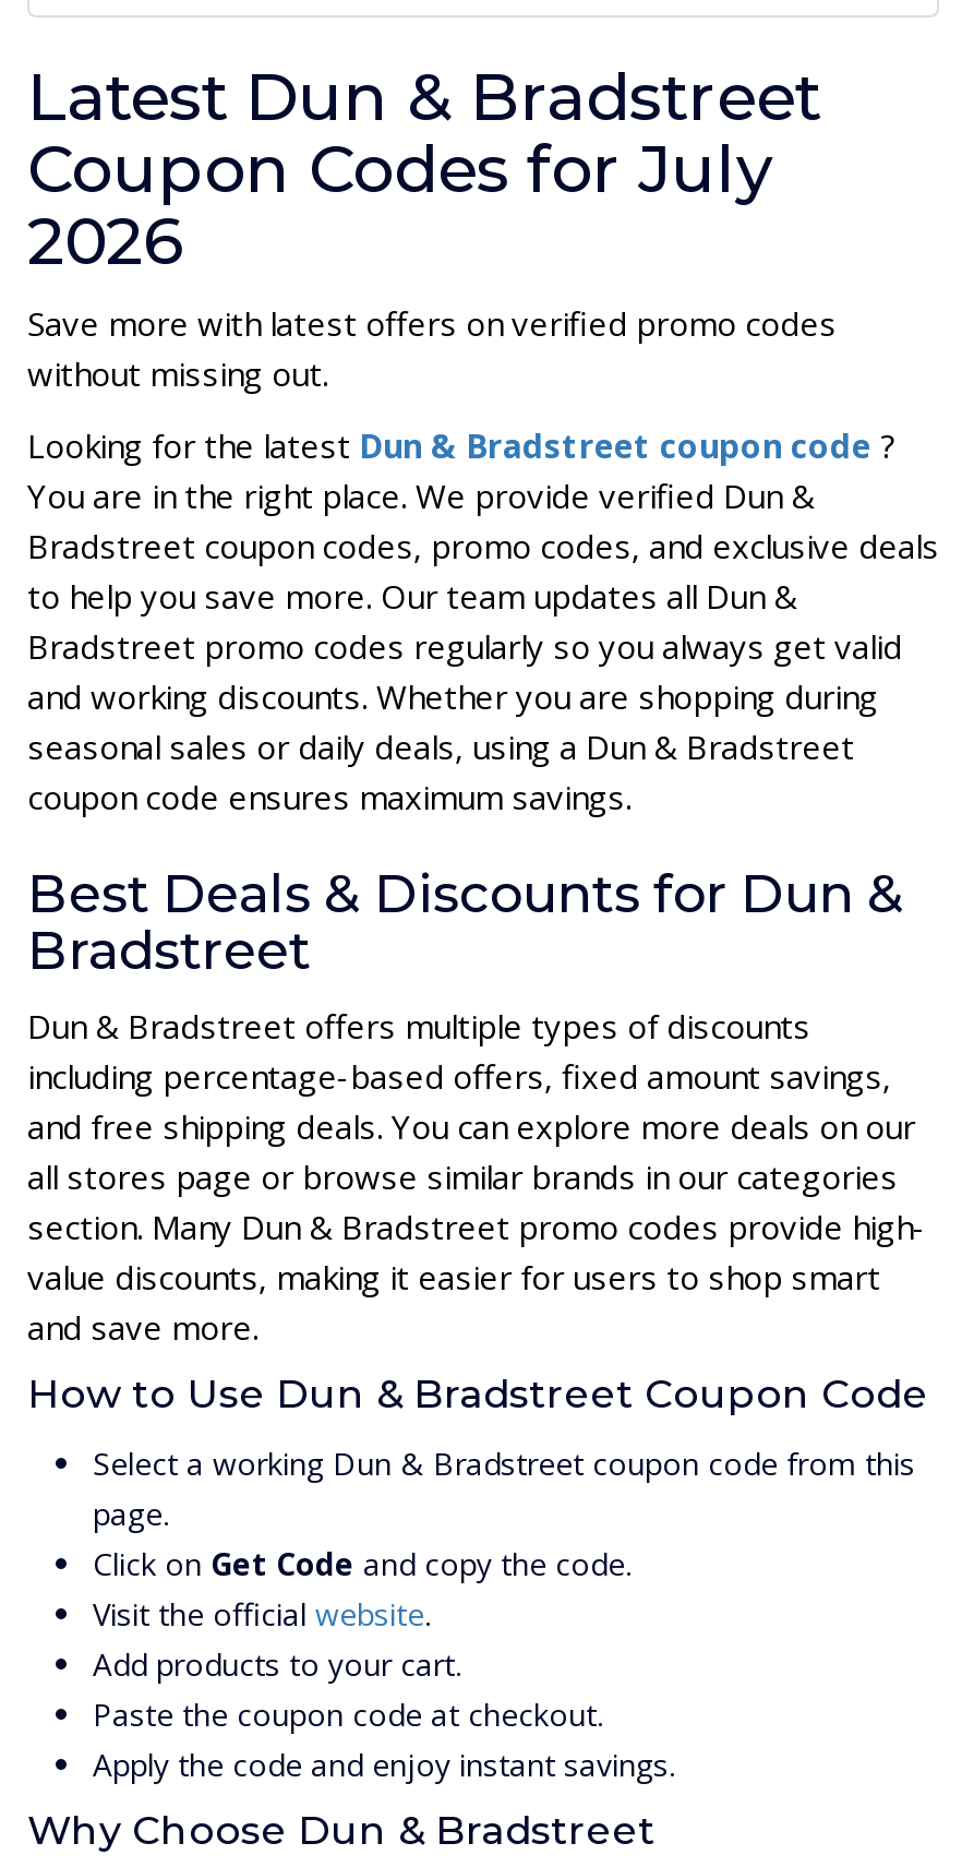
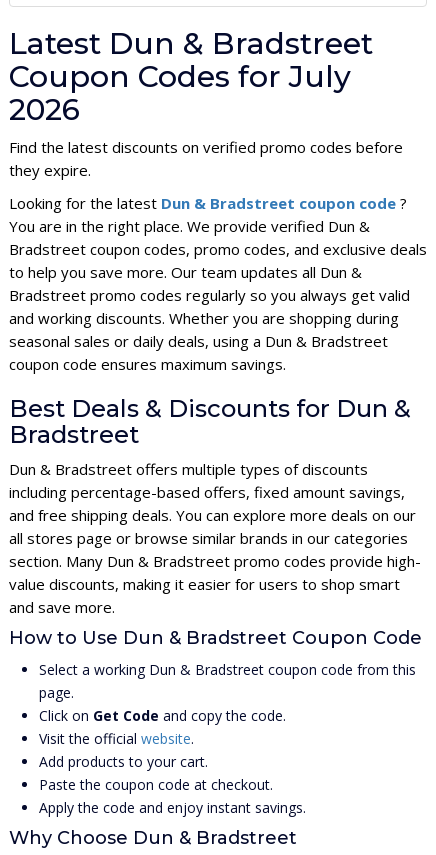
[27,302,837,396] Save more with latest offers on verified promo codes | without missing out. -> [9,137,403,180] Find the latest discounts on verified promo codes before | they expire.

